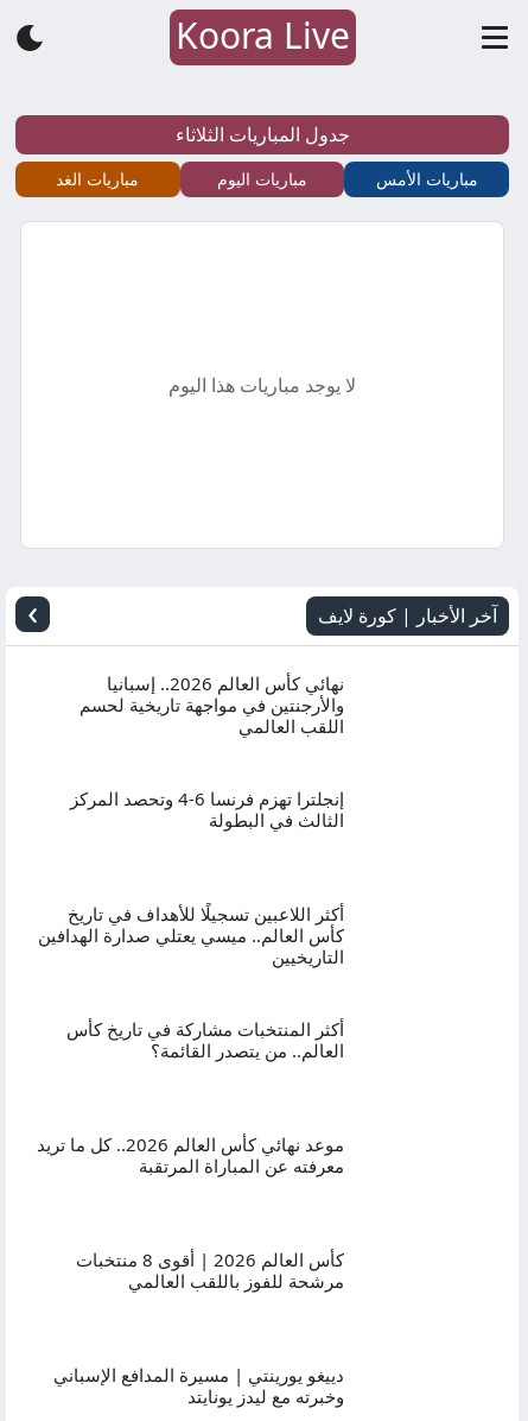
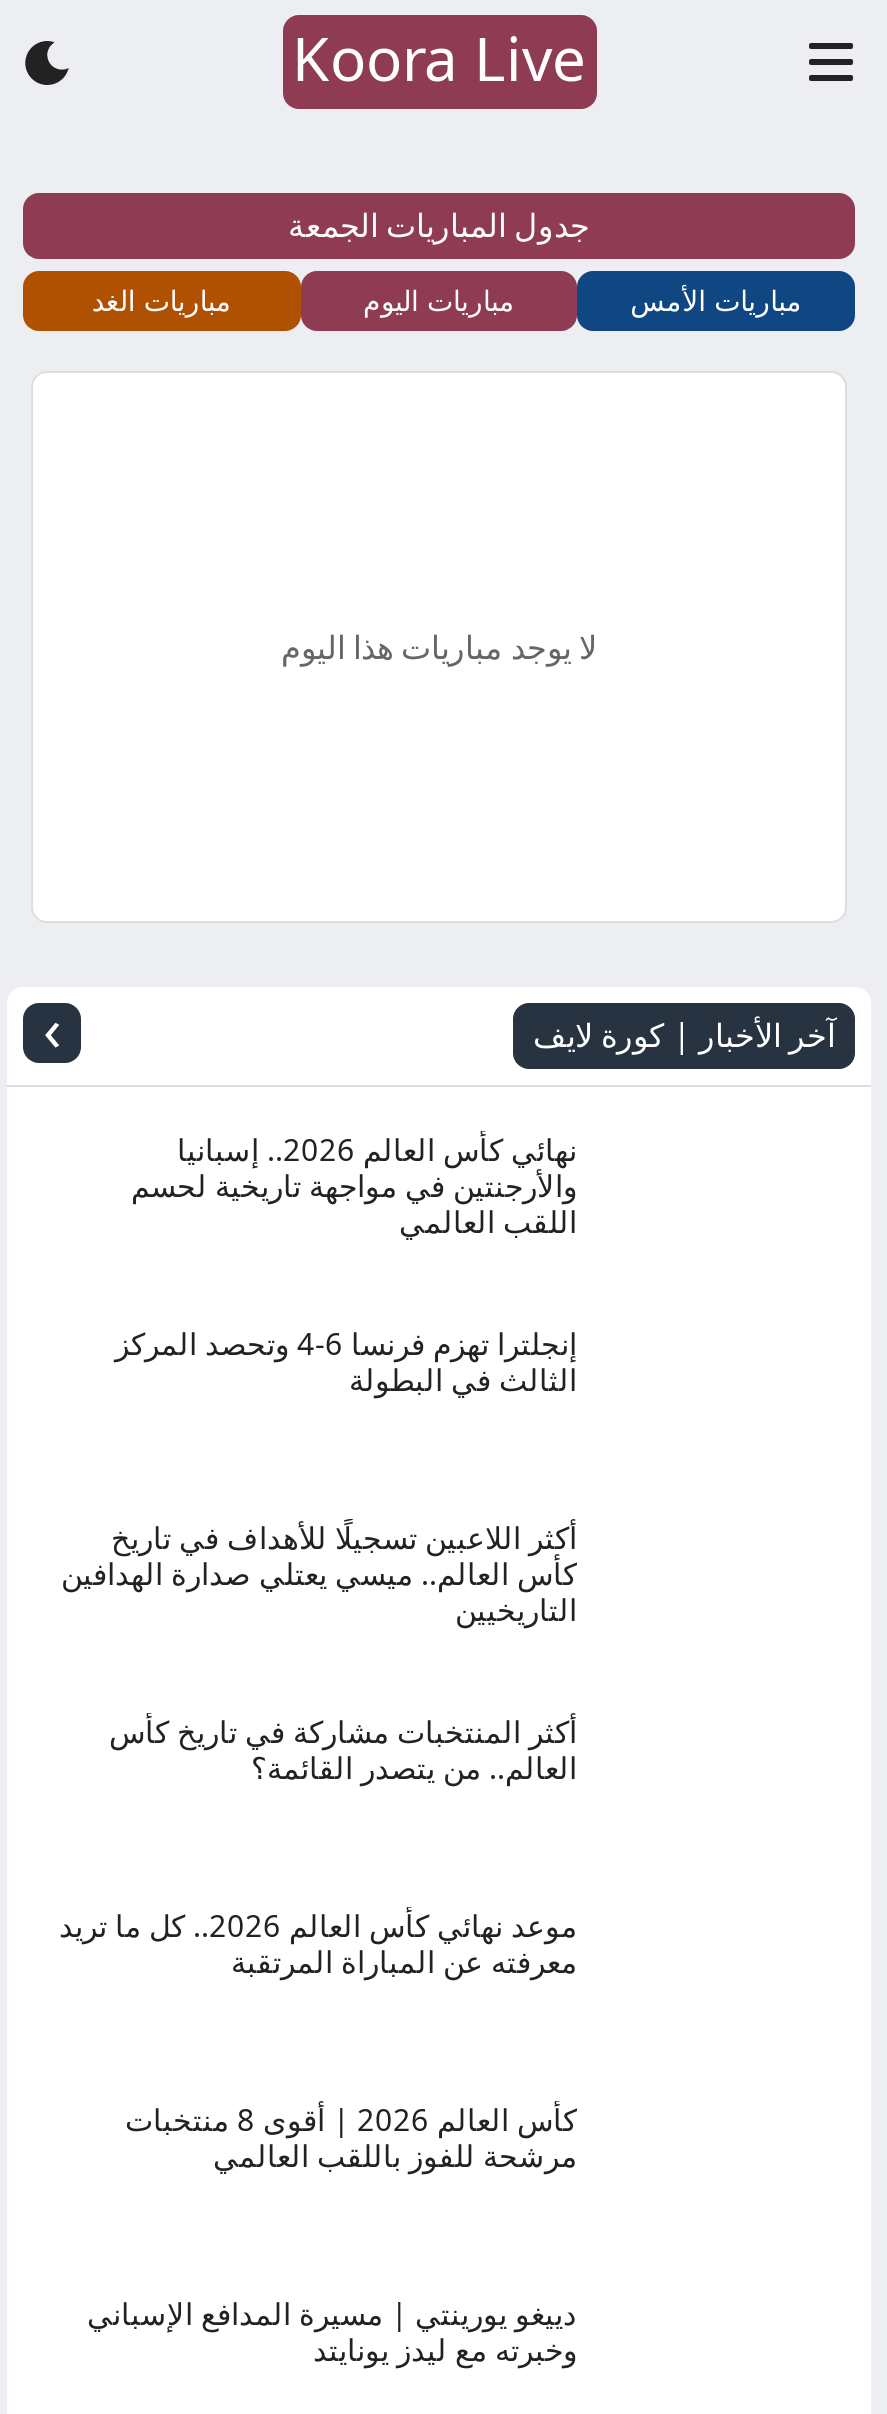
[175,121,349,147] جدول المباريات الثلاثاء -> [288,203,590,247] جدول المباريات الجمعة

